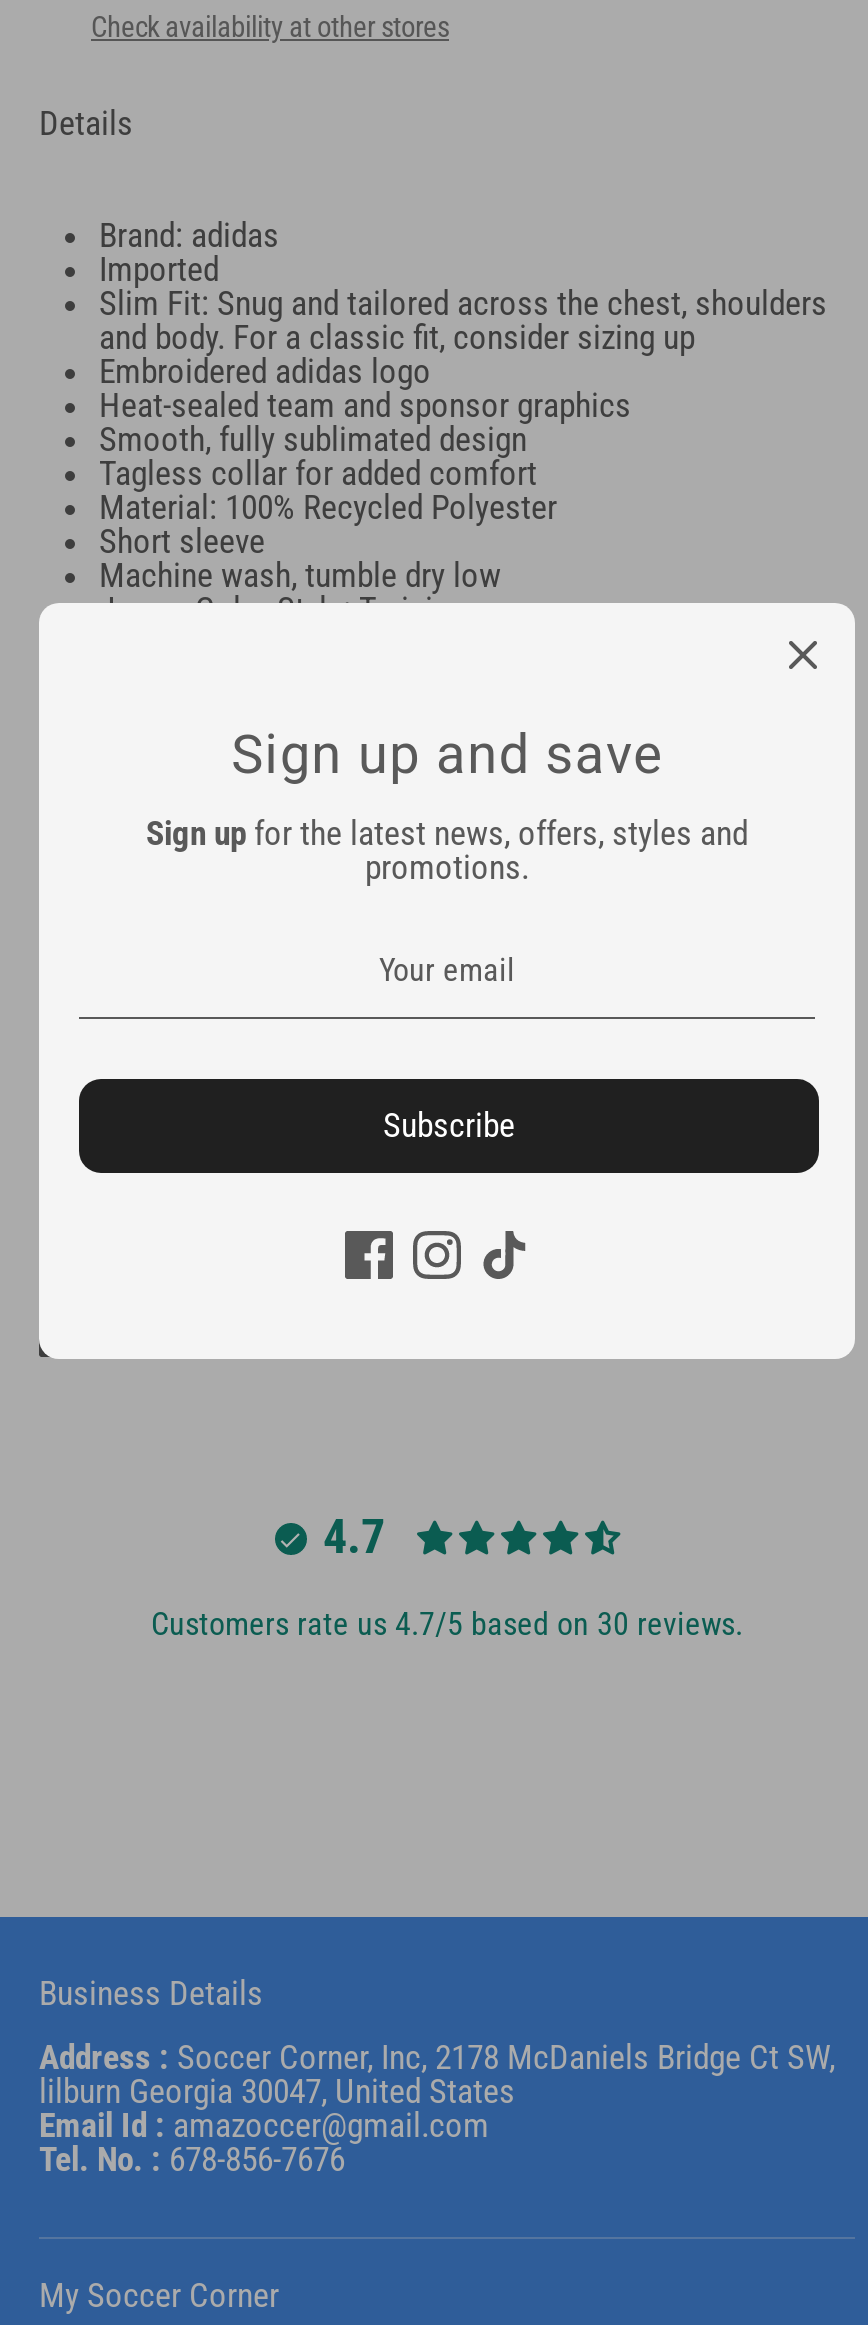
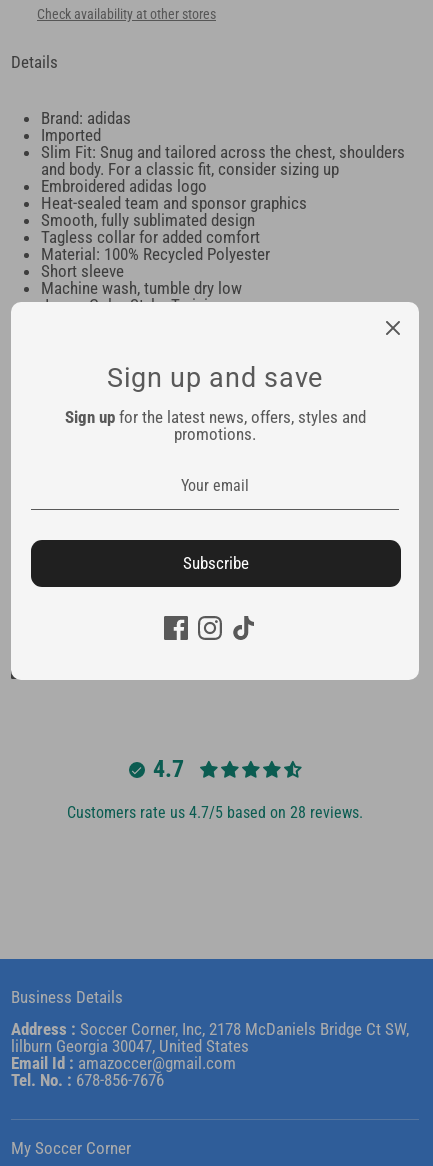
[151,1604,743,1642] Customers rate us 4.7/5 based on 30 reviews. -> [67,803,363,822] Customers rate us 4.7/5 based on 28 reviews.

